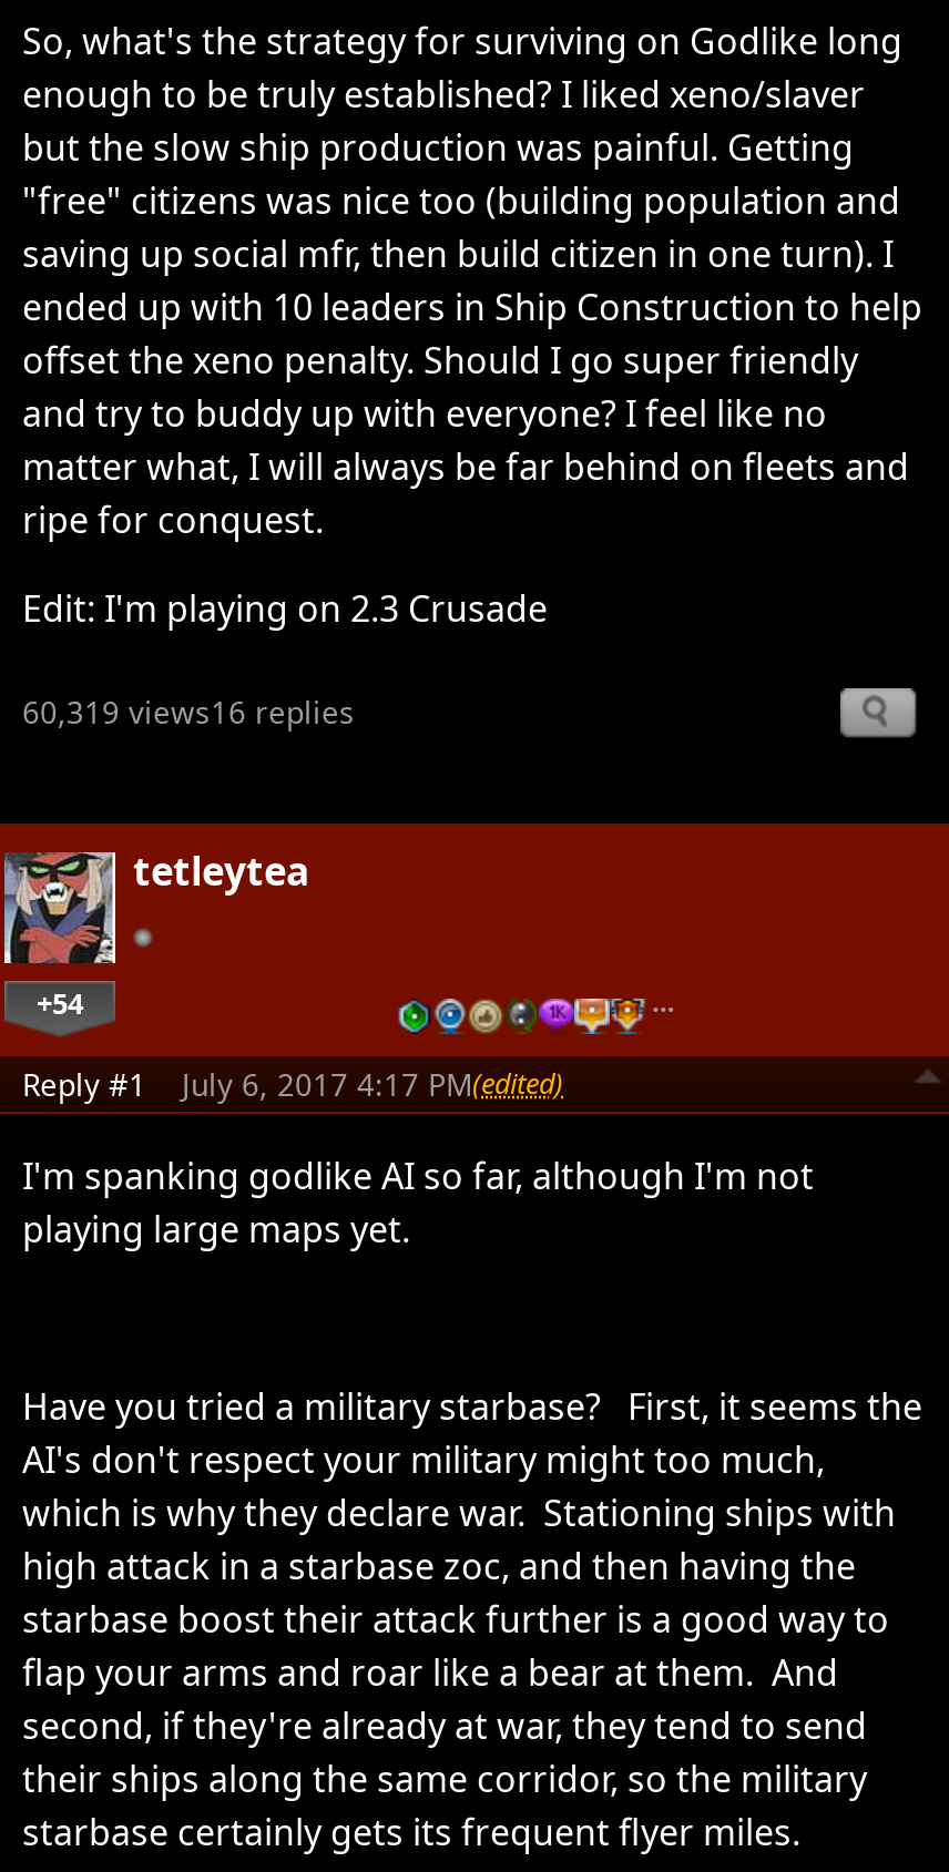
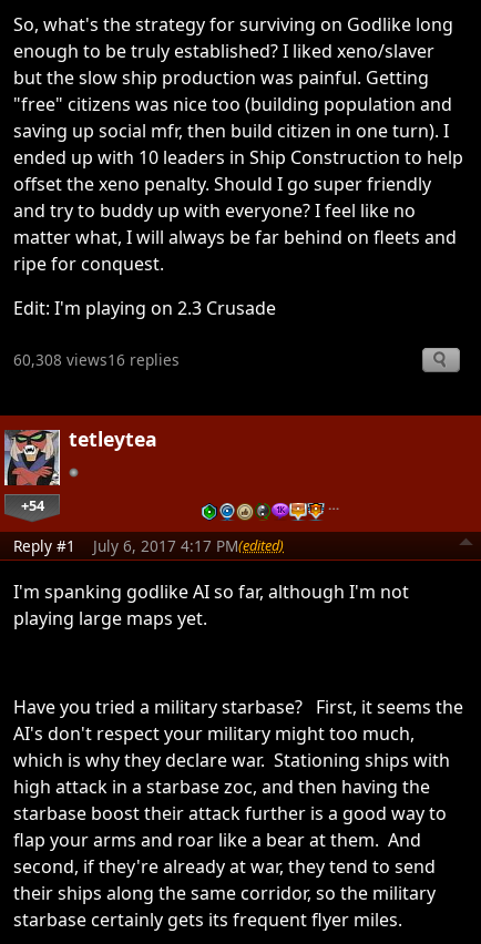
[22,690,355,732] 60,319 views16 replies -> [13,349,180,370] 60,308 views16 replies

